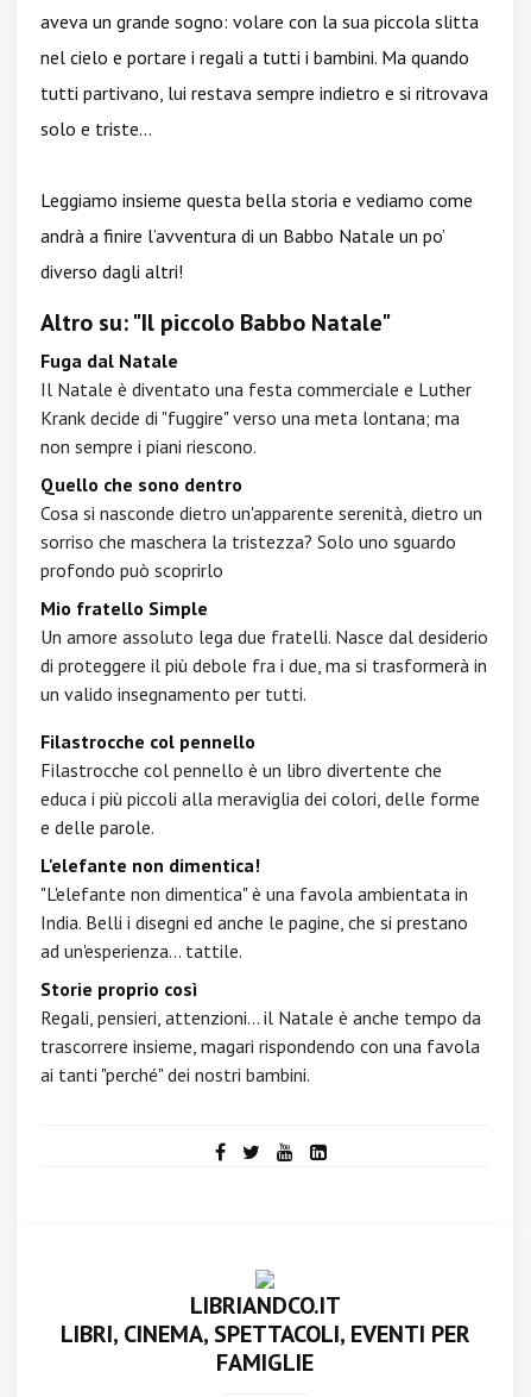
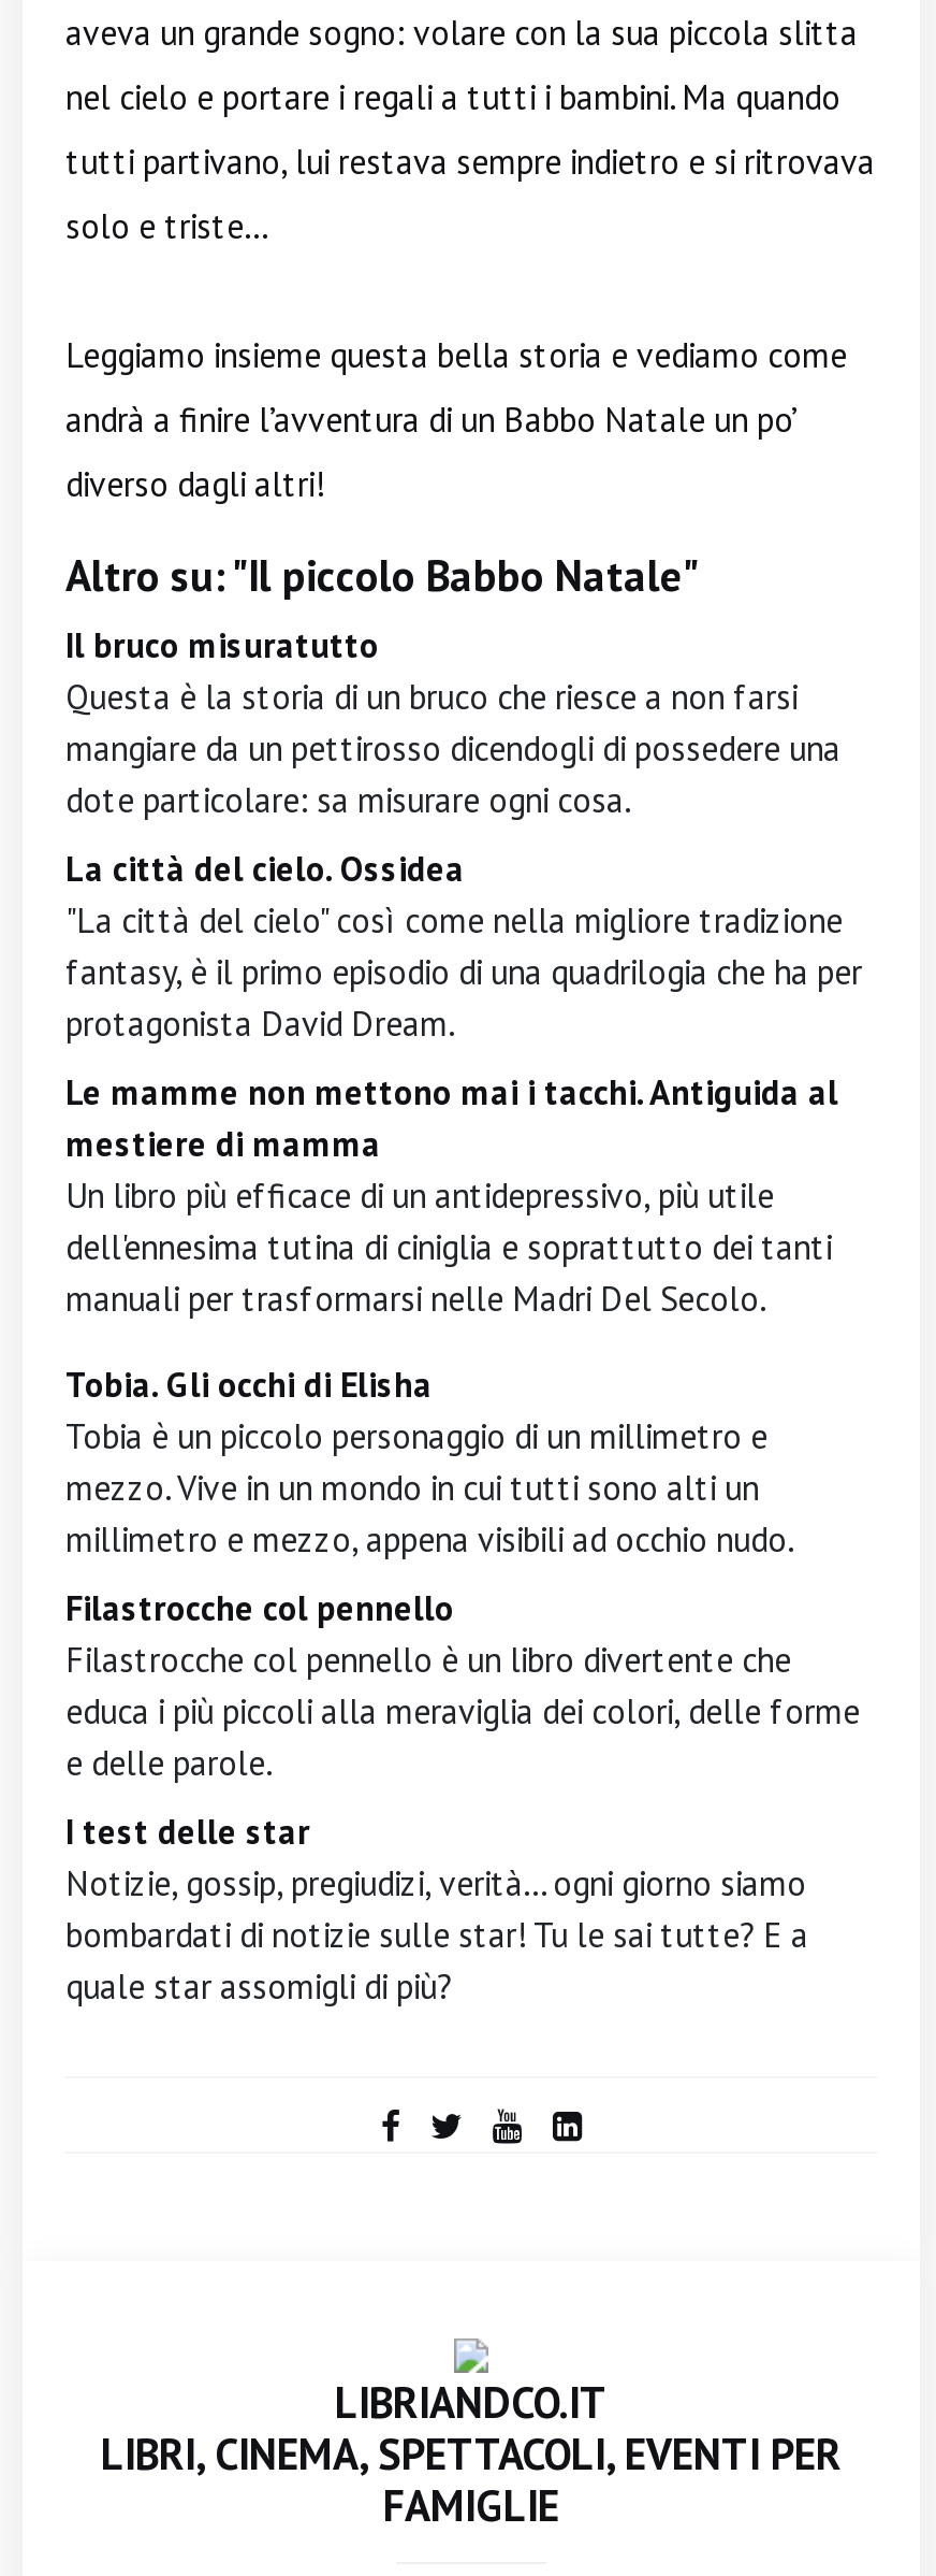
[40,349,488,706] Fuga dal Natale | Il Natale è diventato una festa commerciale e Luther | Krank decide di "fuggire" verso una meta lontana; ma | non sempre i piani riescono. | Quello che sono dentro | Cosa si nasconde dietro un'apparente serenità, dietro un | sorriso che maschera la tristezza? Solo uno sguardo | profondo può scoprirlo | Mio fratello Simple | Un amore assoluto lega due fratelli. Nasce dal desiderio | di proteggere il più debole fra i due, ma si trasformerà in | un valido insegnamento per tutti. -> [65,623,862,1560] Il bruco misuratutto | Questa è la storia di un bruco che riesce a non farsi | mangiare da un pettirosso dicendogli di possedere una | dote particolare: sa misurare ogni cosa. | La città del cielo. Ossidea | "La città del cielo" così come nella migliore tradizione | fantasy, è il primo episodio di una quadrilogia che ha per | protagonista David Dream. | Le mamme non mettono mai i tacchi. Antiguida al | mestiere di mamma | Un libro più efficace di un antidepressivo, più utile | dell'ennesima tutina di ciniglia e soprattutto dei tanti | manuali per trasformarsi nelle Madri Del Secolo. | Tobia. Gli occhi di Elisha | Tobia è un piccolo personaggio di un millimetro e | mezzo. Vive in un mondo in cui tutti sono alti un | millimetro e mezzo, appena visibili ad occhio nudo.
moved [40,729,480,839] -> [65,1586,860,1784]: Filastrocche col pennello | Filastrocche col pennello è un libro divertente che | educa i più piccoli alla meraviglia dei colori, delle forme | e delle parole.
[40,853,481,1086] L'elefante non dimentica! | "L'elefante non dimentica" è una favola ambientata in | India. Belli i disegni ed anche le pagine, che si prestano | ad un'esperienza... tattile. | Storie proprio così | Regali, pensieri, attenzioni... il Natale è anche tempo da | trascorrere insieme, magari rispondendo con una favola | ai tanti "perché" dei nostri bambini. -> [65,1810,808,2007] I test delle star | Notizie, gossip, pregiudizi, verità... ogni giorno siamo | bombardati di notizie sulle star! Tu le sai tutte? E a | quale star assomigli di più?

